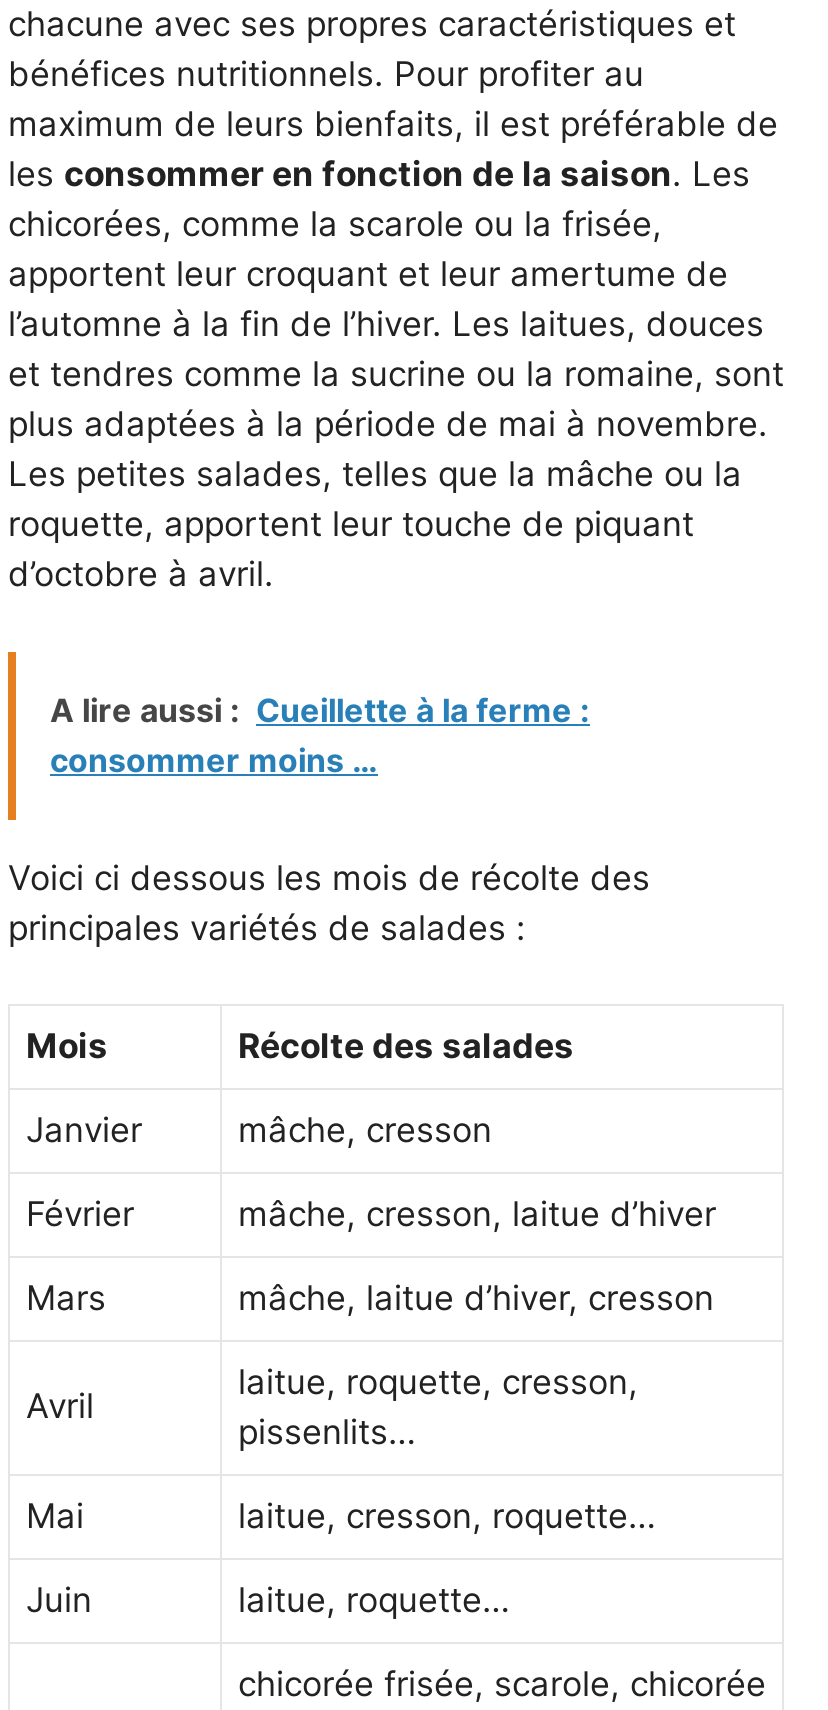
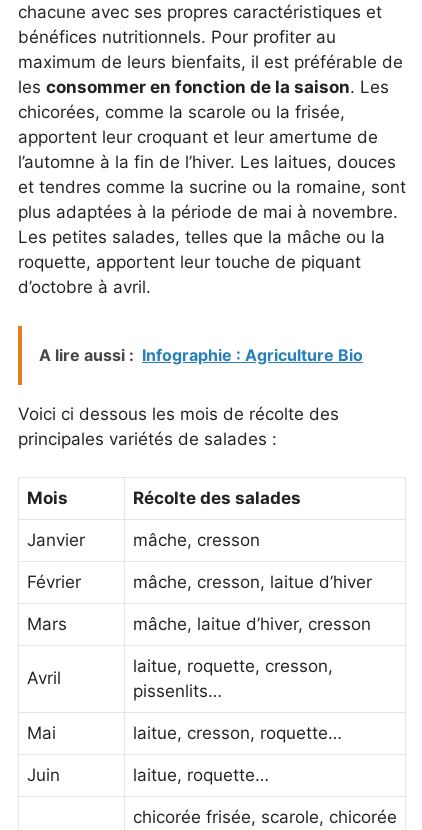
[50,689,590,779] A lire aussi : Cueillette à la ferme : | consommer moins … -> [39,345,363,365] A lire aussi : Infographie : Agriculture Bio

